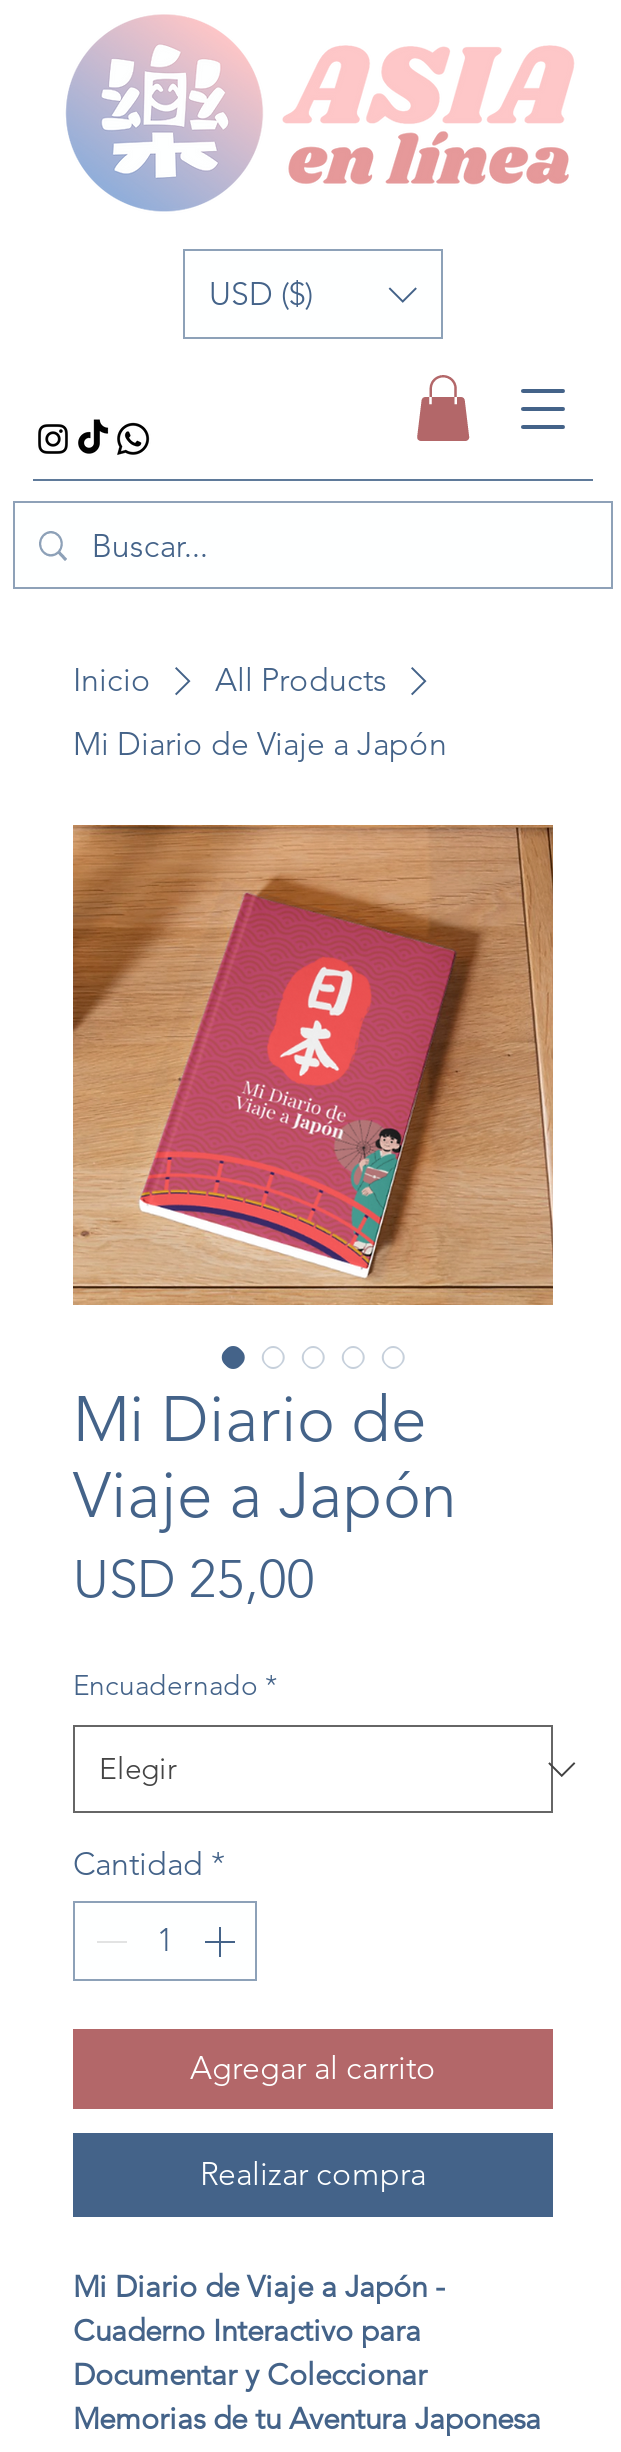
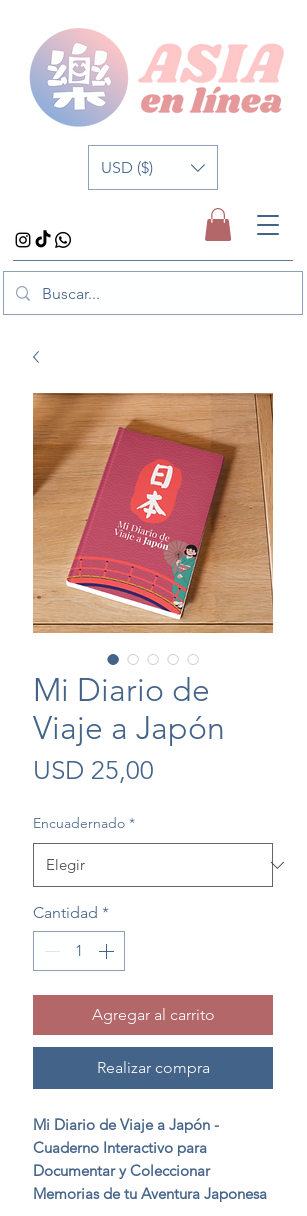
[73,662,447,764] Inicio | All Products | Mi Diario de Viaje a Japón -> none

